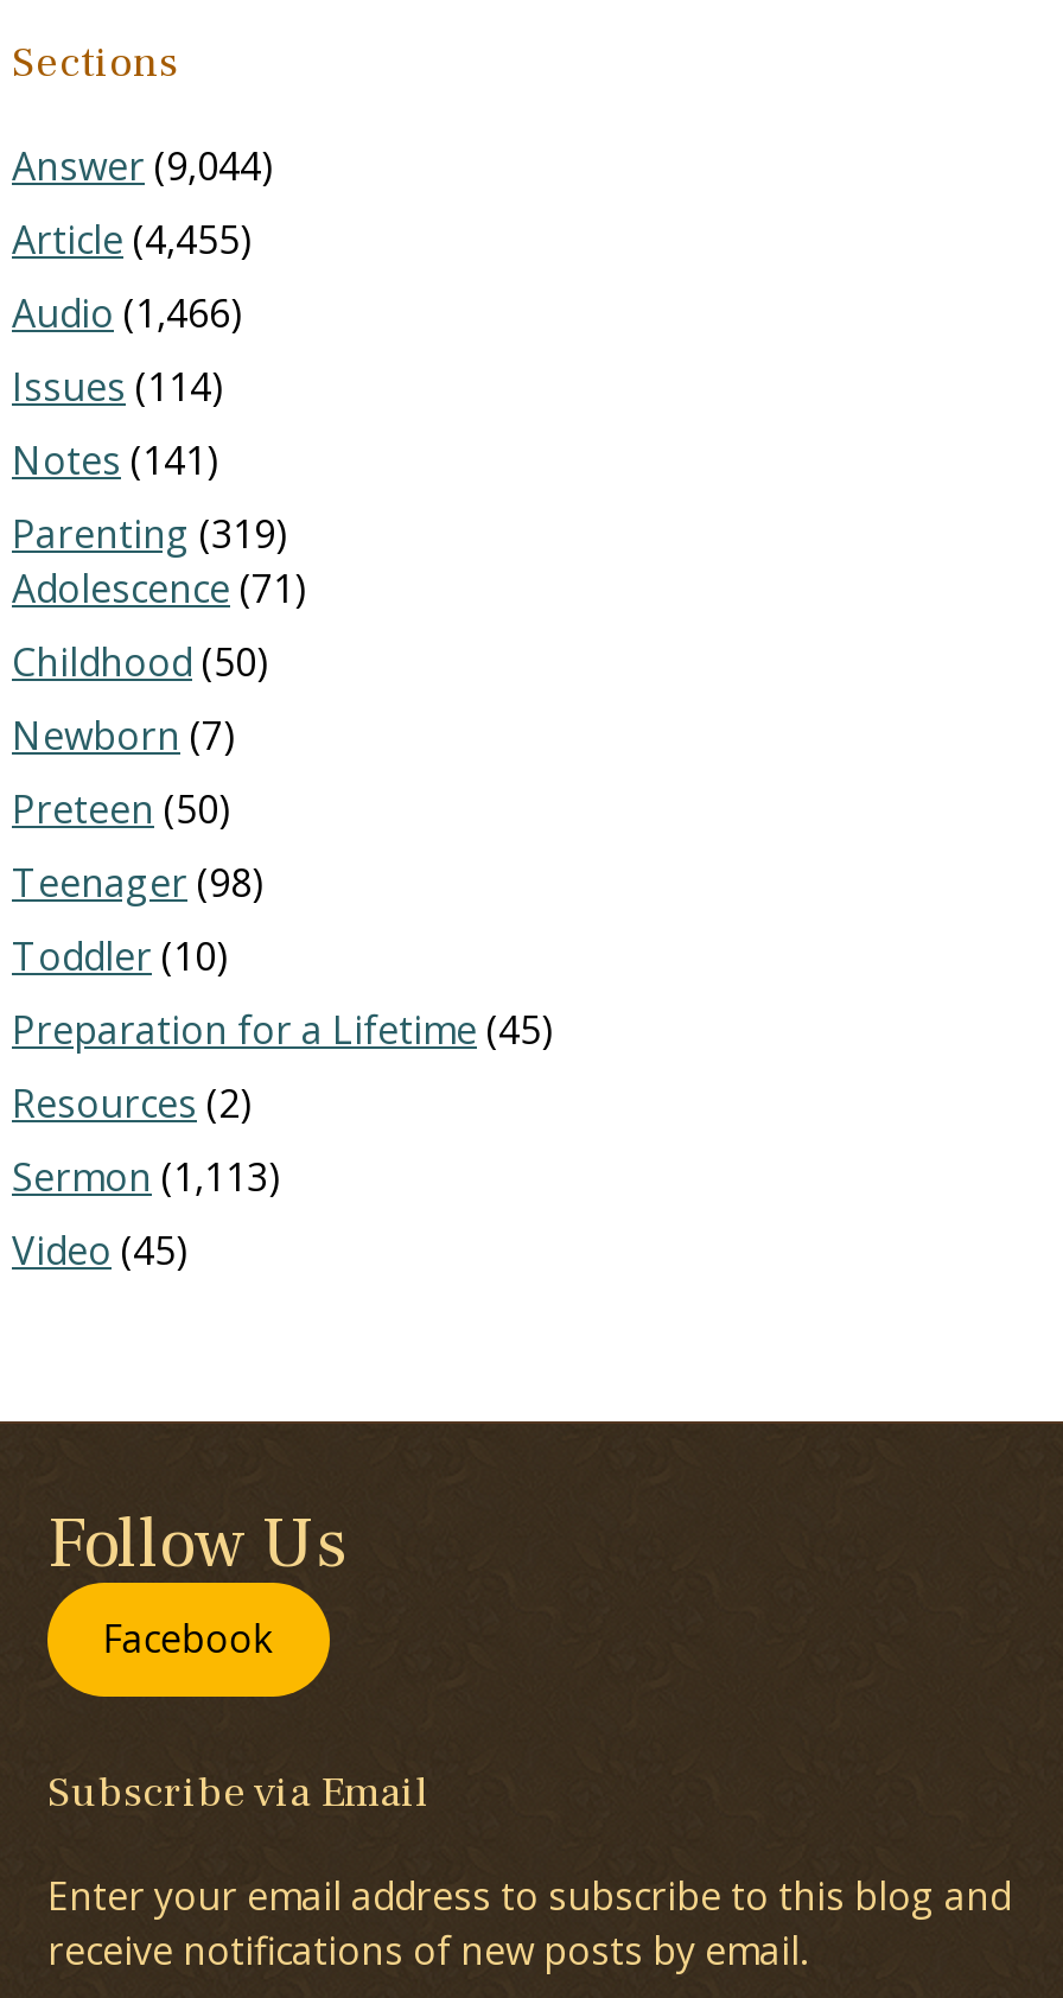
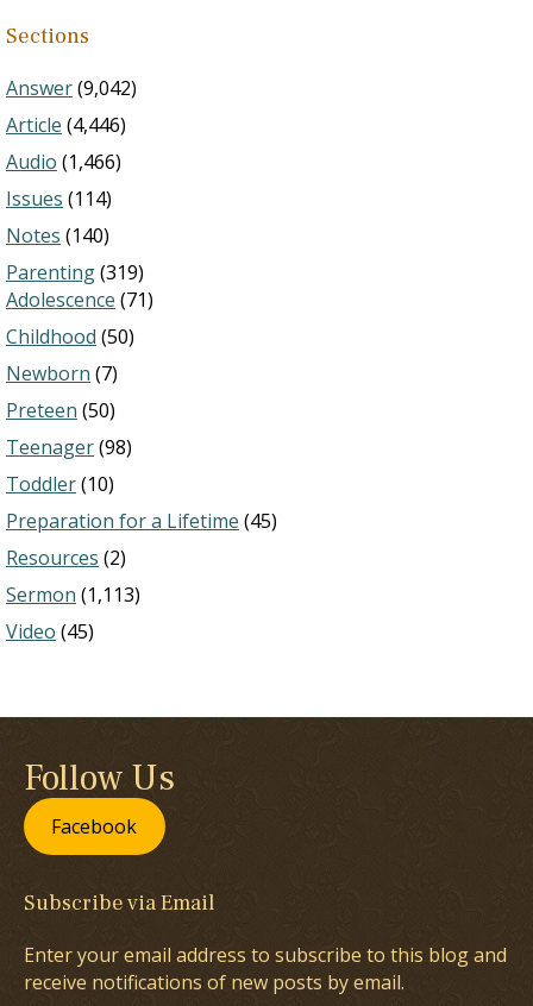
[12,140,273,192] Answer (9,044) -> [6,75,137,101] Answer (9,042)
[12,214,252,266] Article (4,455) -> [6,112,126,138] Article (4,446)
[12,434,218,486] Notes (141) -> [6,222,109,249] Notes (140)

